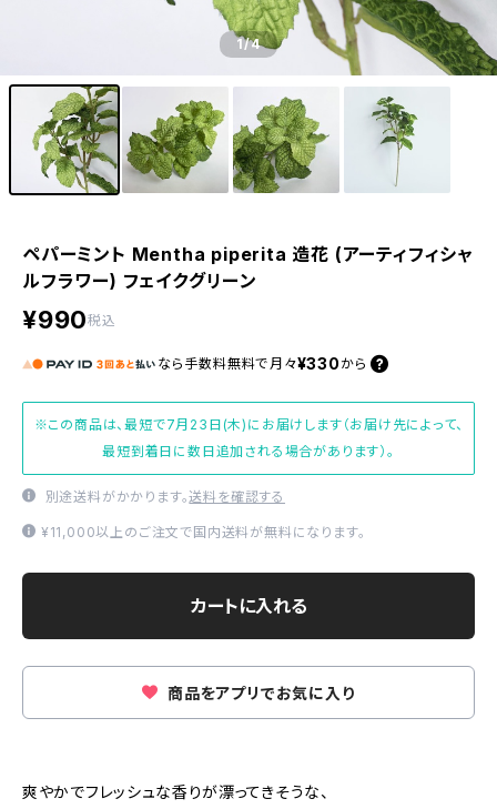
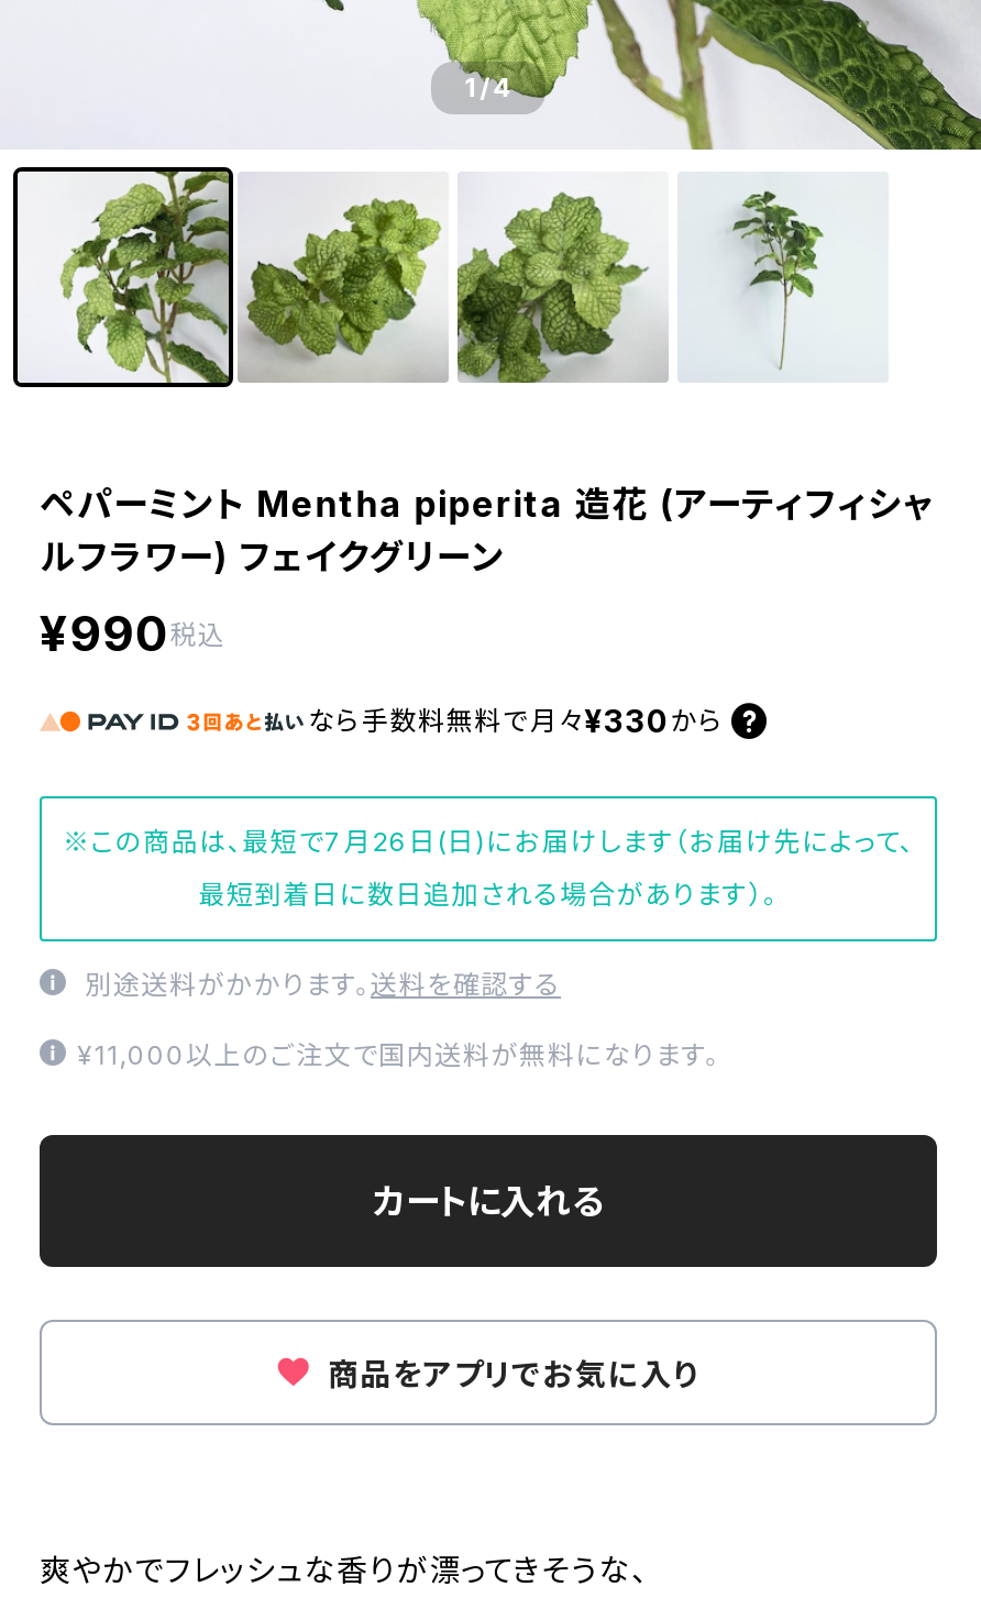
[34,416,463,433] ※この商品は、最短で7月23日(木)にお届けします（お届け先によって、 -> [63,825,914,858] ※この商品は、最短で7月26日(日)にお届けします（お届け先によって、

